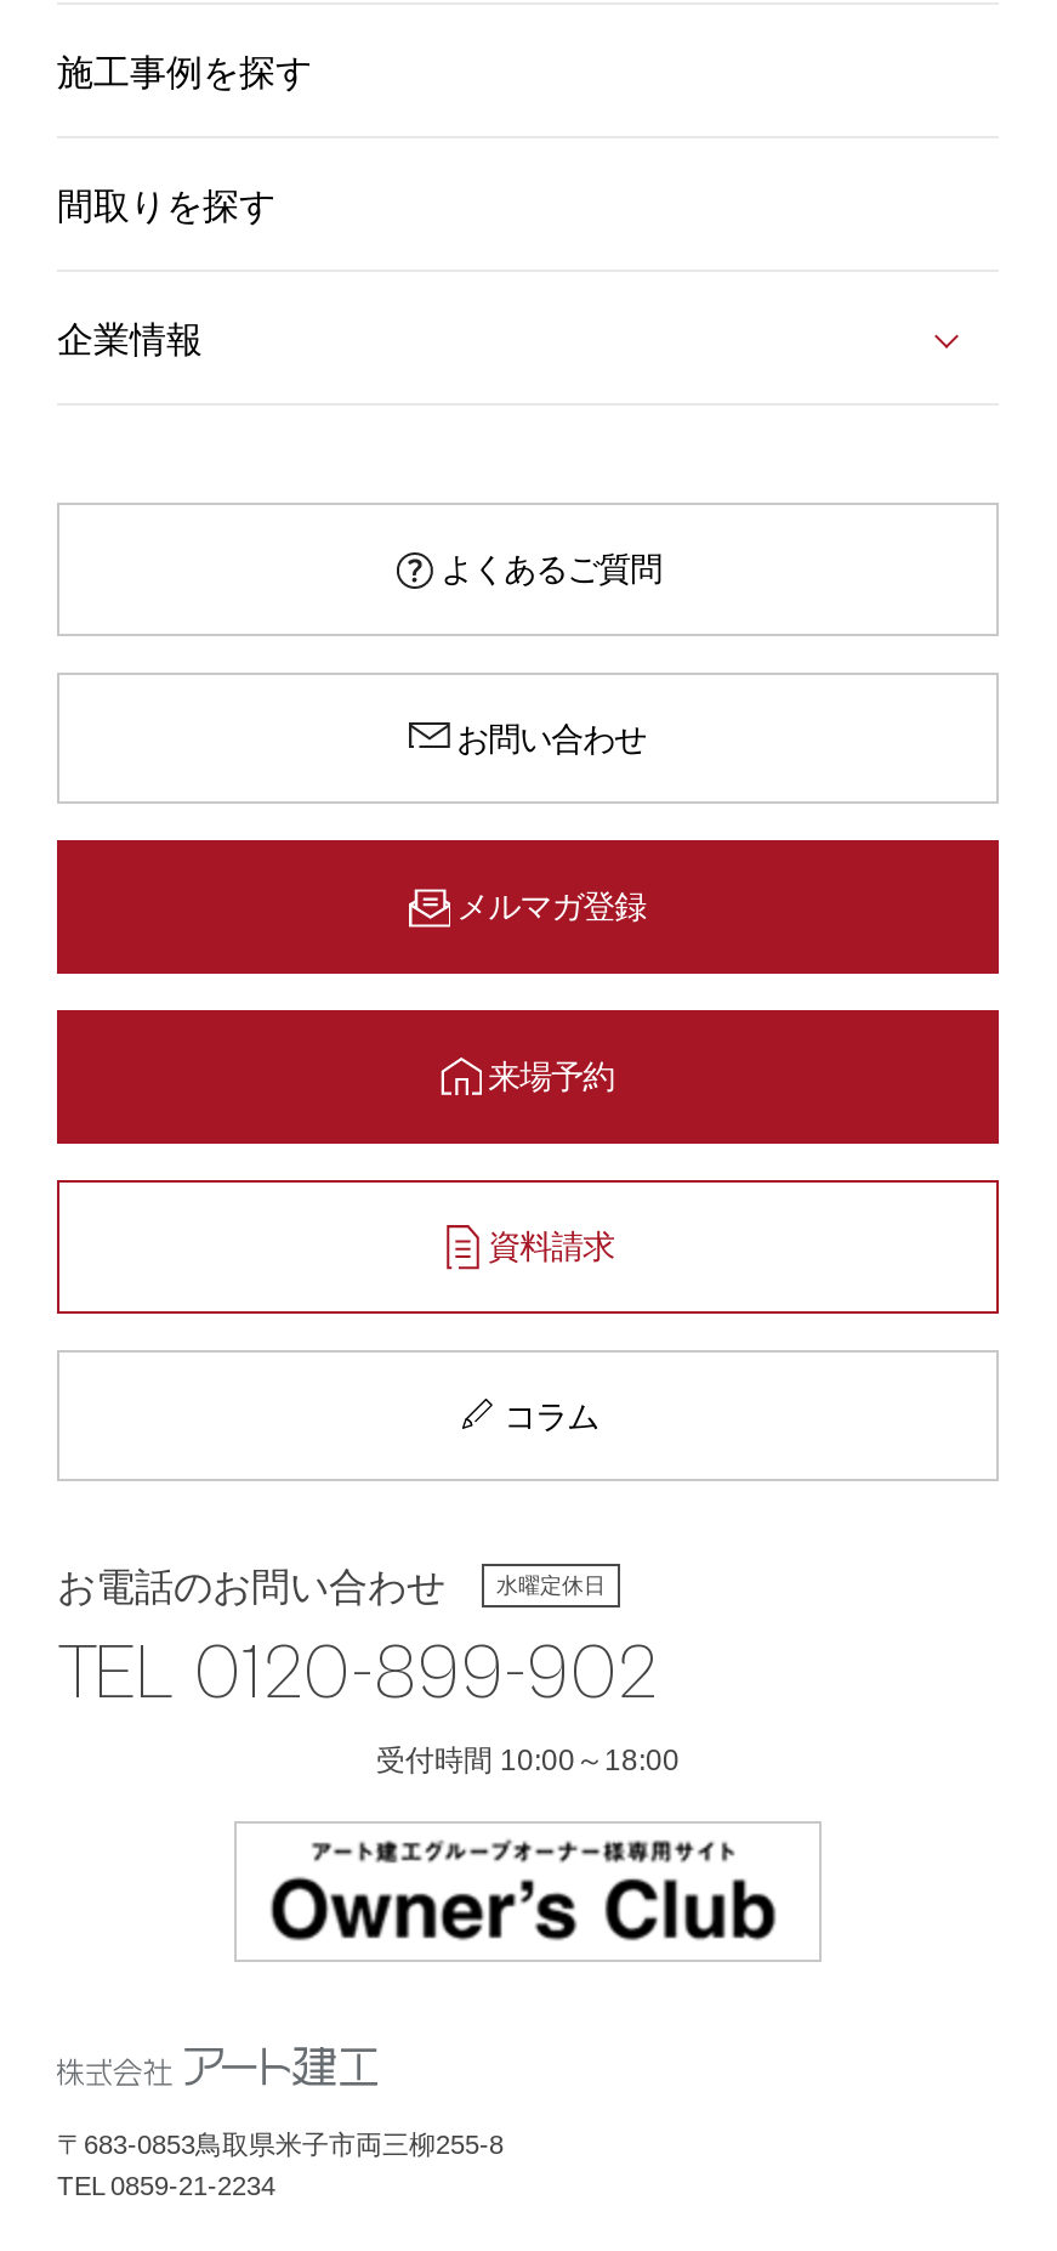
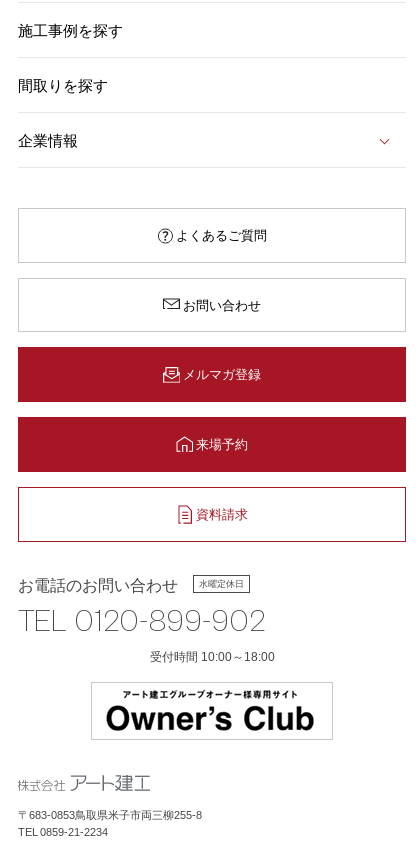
[504,1388,599,1437] コラム -> none

